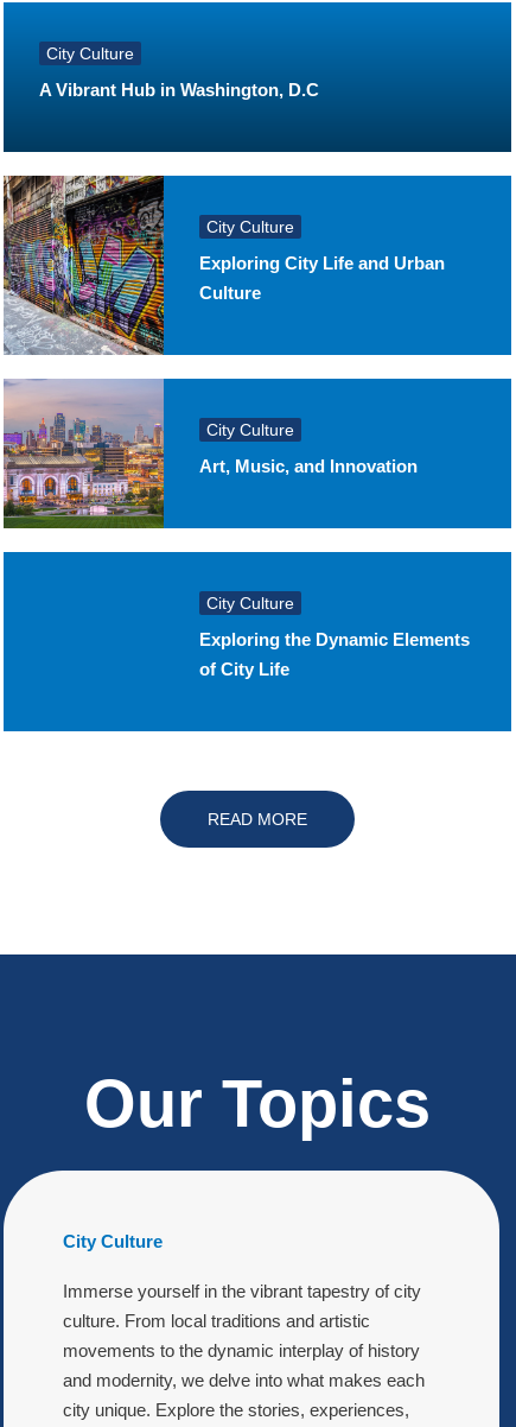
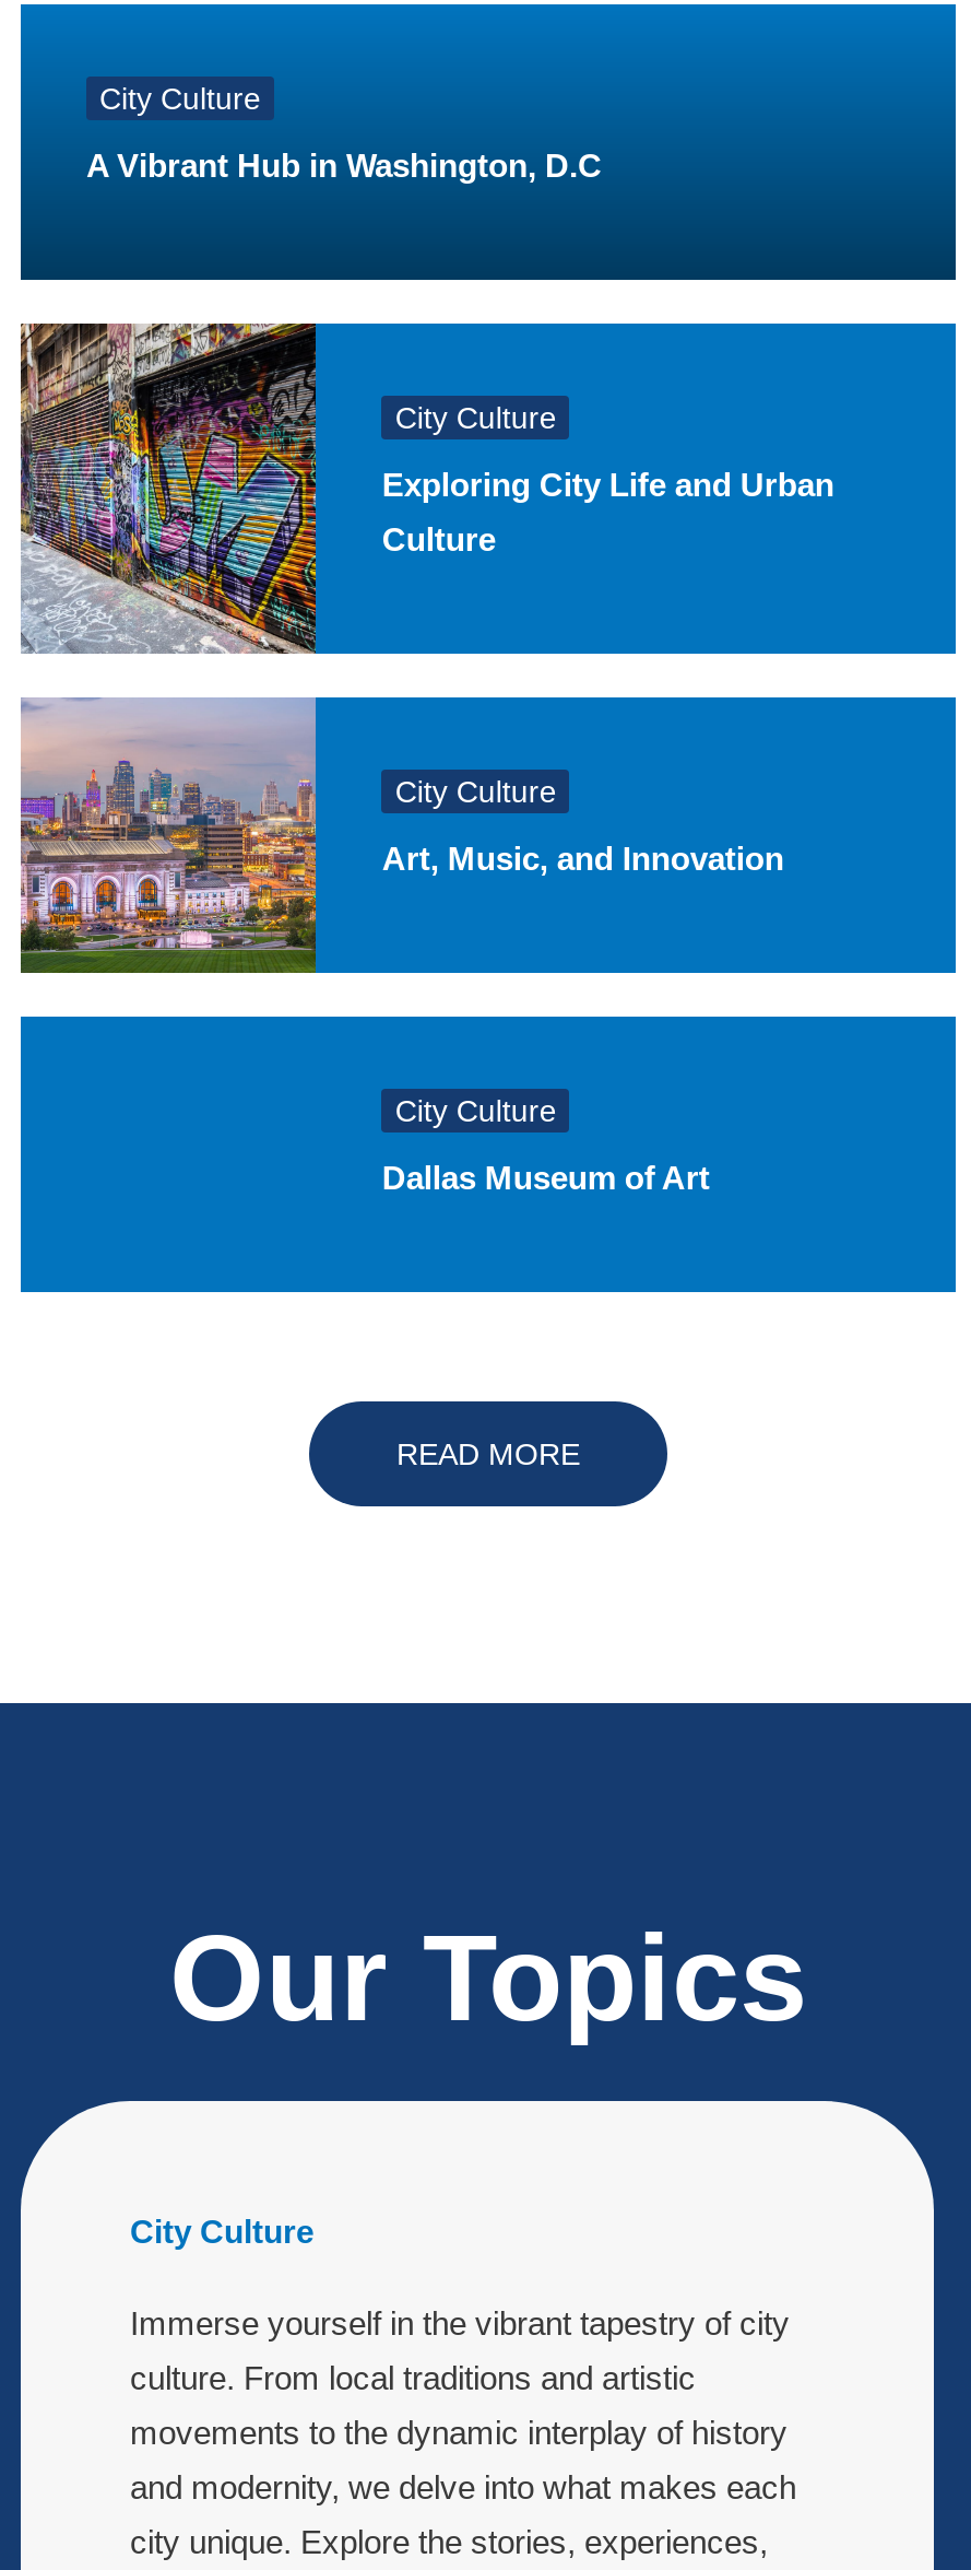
[200,629,470,679] Exploring the Dynamic Elements | of City Life -> [382,1159,710,1196] Dallas Museum of Art

